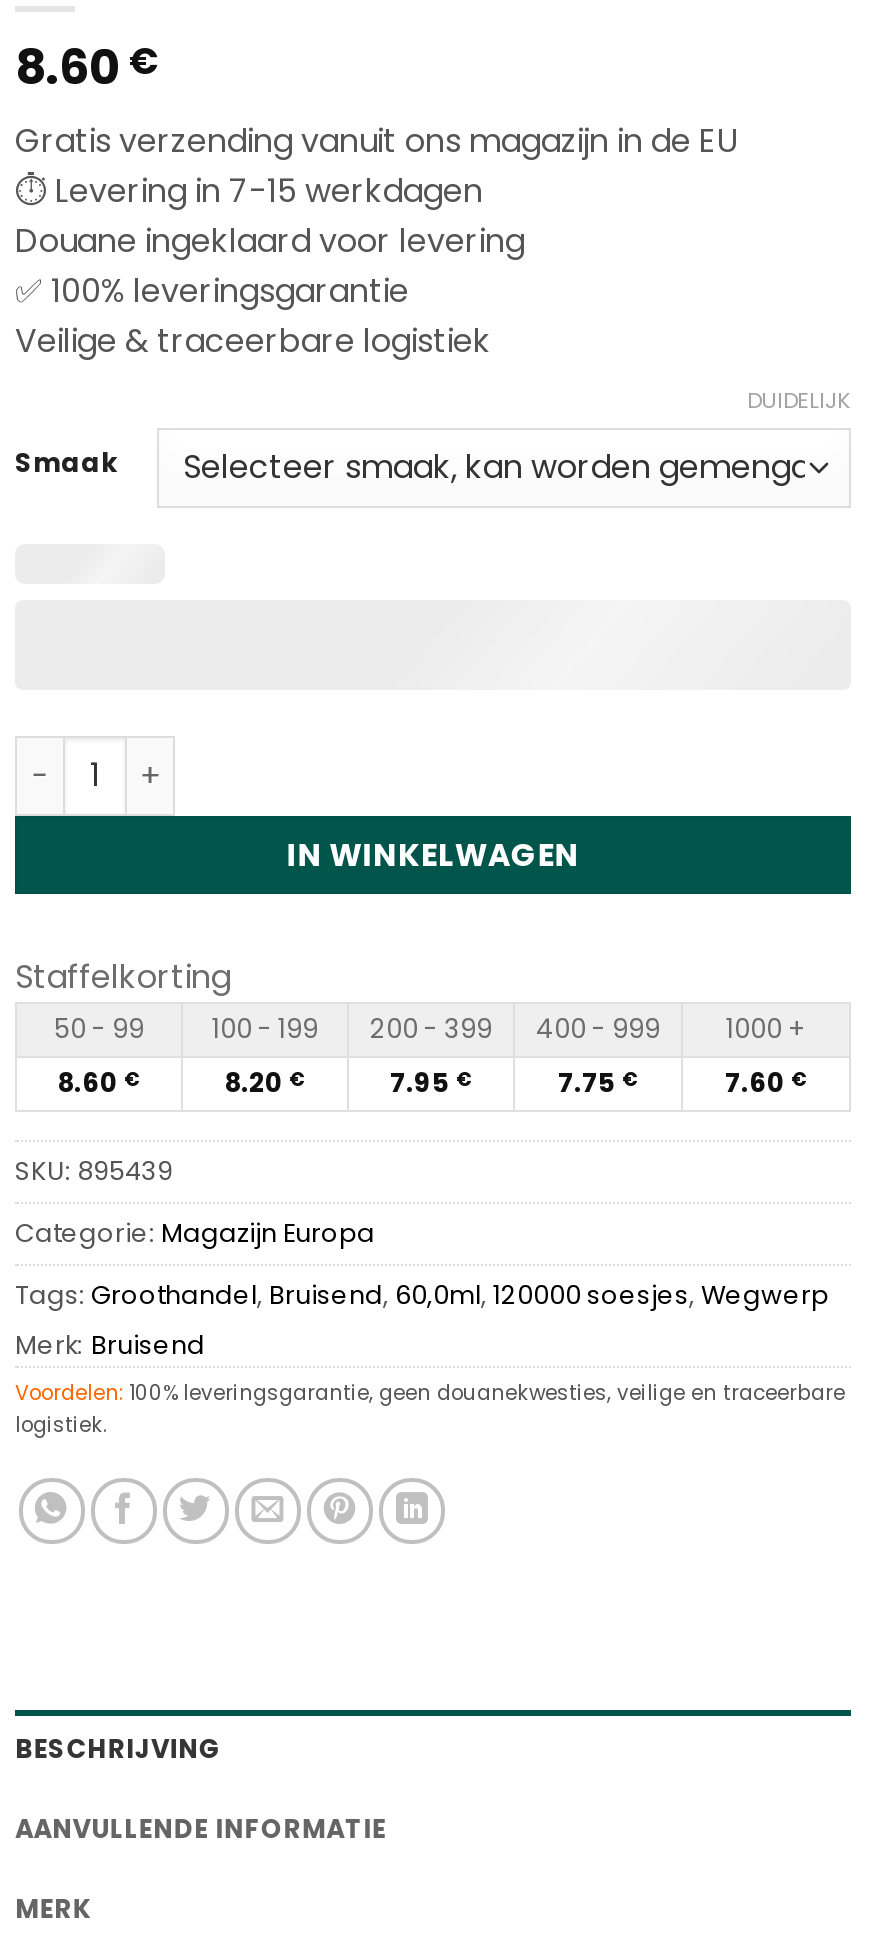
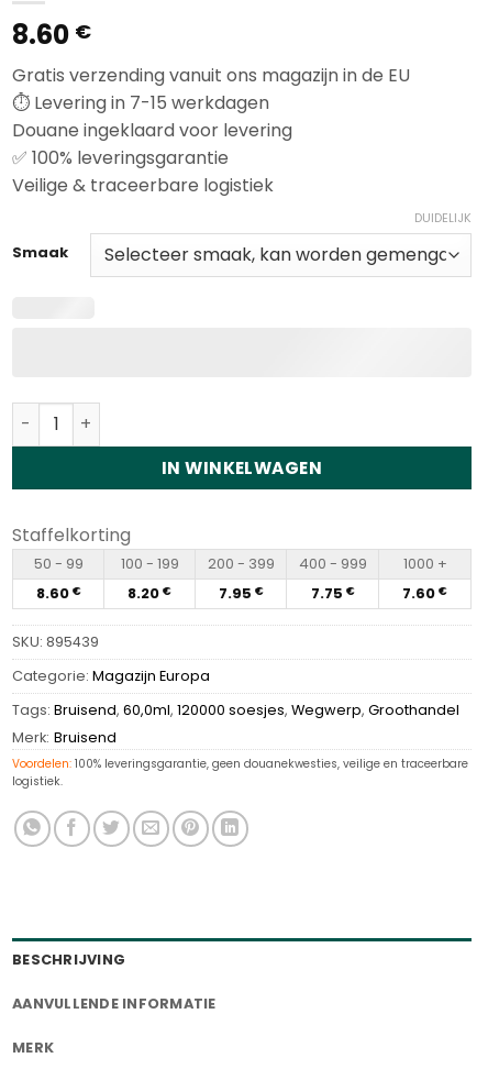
[15,1278,829,1312] Tags: Groothandel, Bruisend, 60,0ml, 120000 soesjes, Wegwerp -> [12,701,459,719] Tags: Bruisend, 60,0ml, 120000 soesjes, Wegwerp, Groothandel

